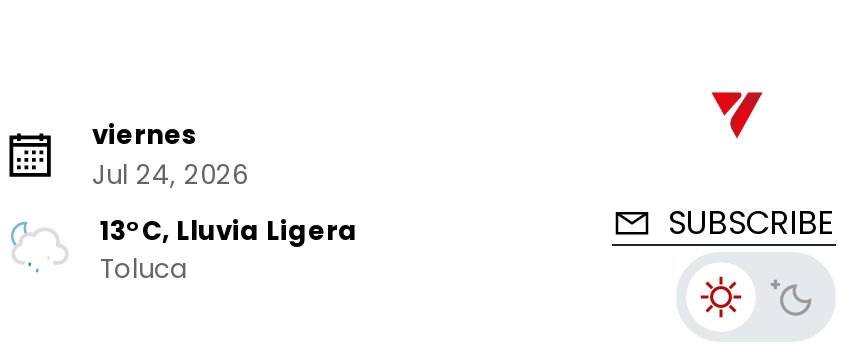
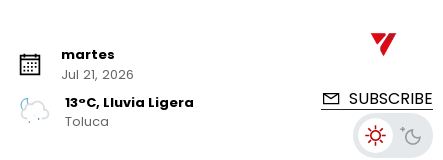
[92,115,248,193] viernes | Jul 24, 2026 -> [61,45,134,84] martes | Jul 21, 2026

